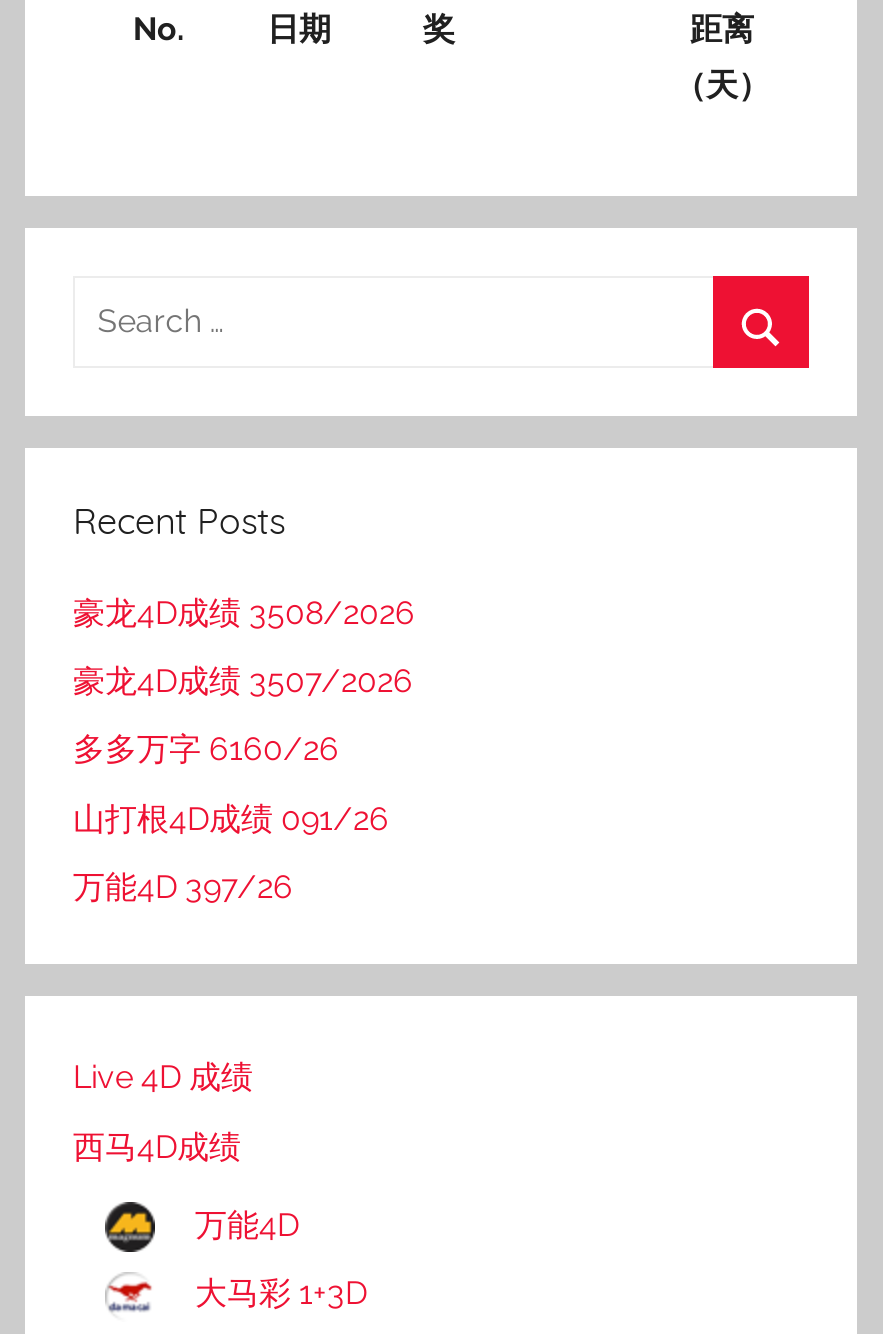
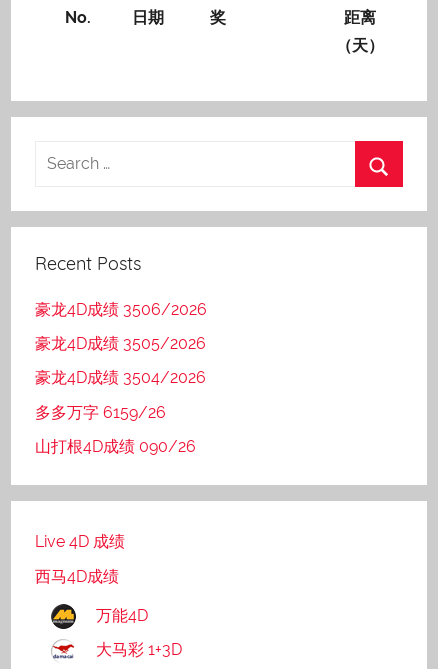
[73,593,415,631] 豪龙4D成绩 3508/2026 -> [35,300,207,319] 豪龙4D成绩 3506/2026
[73,662,413,700] 豪龙4D成绩 3507/2026 -> [35,334,206,353] 豪龙4D成绩 3505/2026
[73,731,339,769] 多多万字 6160/26 -> [35,368,206,387] 豪龙4D成绩 3504/2026
[73,799,389,837] 山打根4D成绩 091/26 -> [35,403,166,422] 多多万字 6159/26
[73,868,293,906] 万能4D 397/26 -> [35,437,196,456] 山打根4D成绩 090/26

